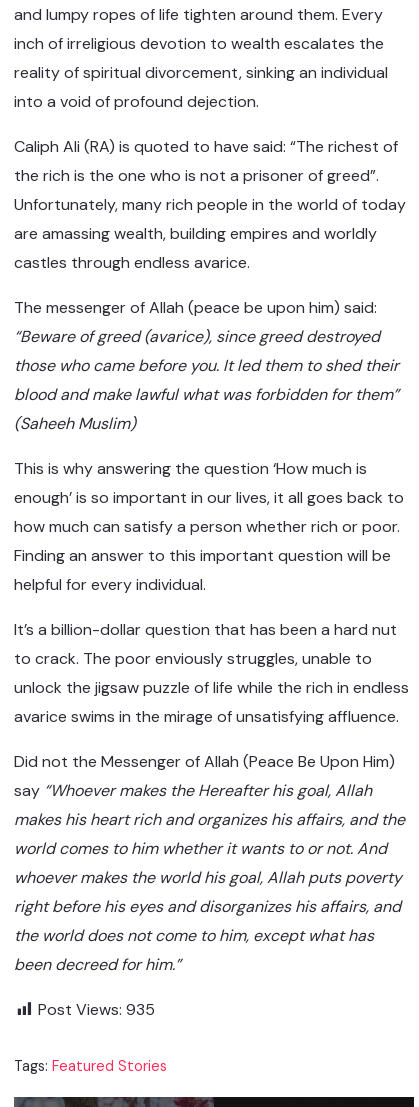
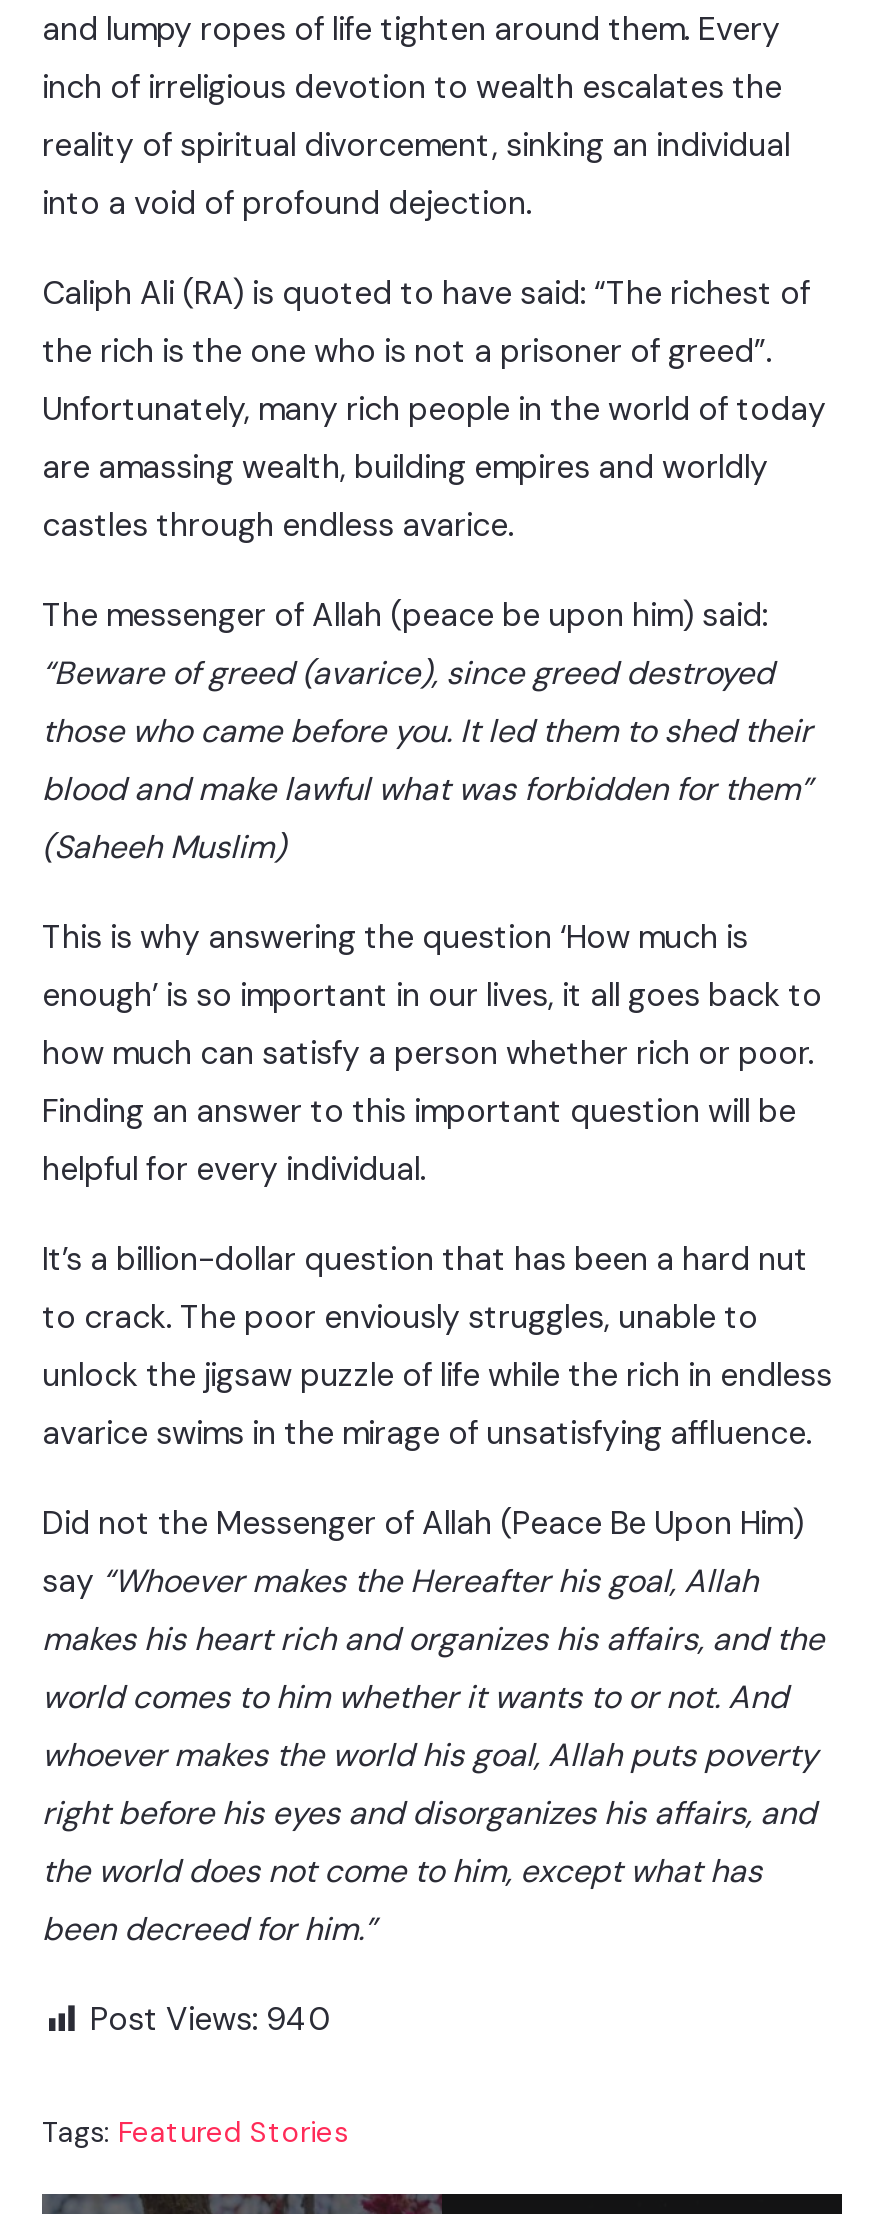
[38,999,155,1020] Post Views: 935 -> [90,1999,330,2041] Post Views: 940

